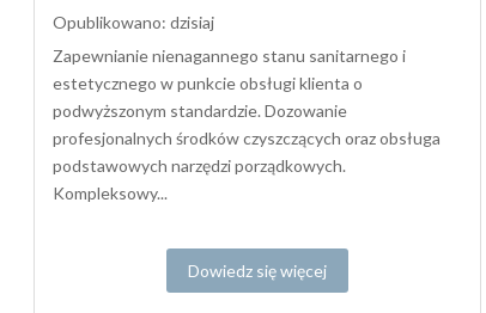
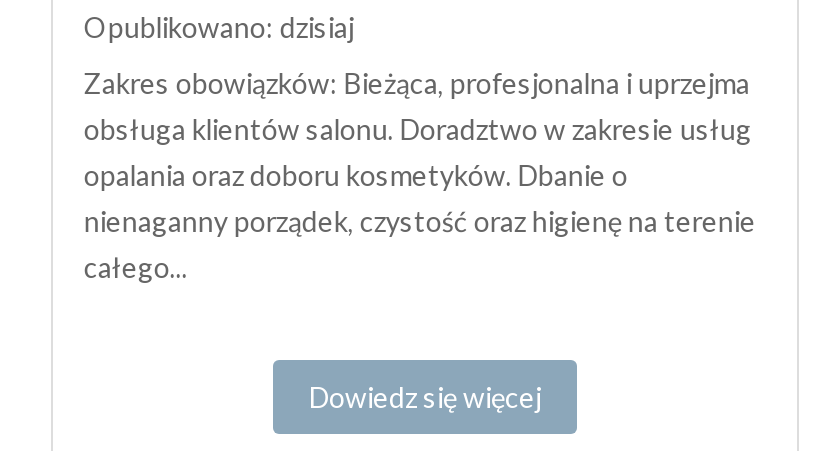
[53,46,441,204] Zapewnianie nienagannego stanu sanitarnego i | estetycznego w punkcie obsługi klienta o | podwyższonym standardzie. Dozowanie | profesjonalnych środków czyszczących oraz obsługa | podstawowych narzędzi porządkowych. | Kompleksowy... -> [84,67,756,285] Zakres obowiązków: Bieżąca, profesjonalna i uprzejma | obsługa klientów salonu. Doradztwo w zakresie usług | opalania oraz doboru kosmetyków. Dbanie o | nienaganny porządek, czystość oraz higienę na terenie | całego...

